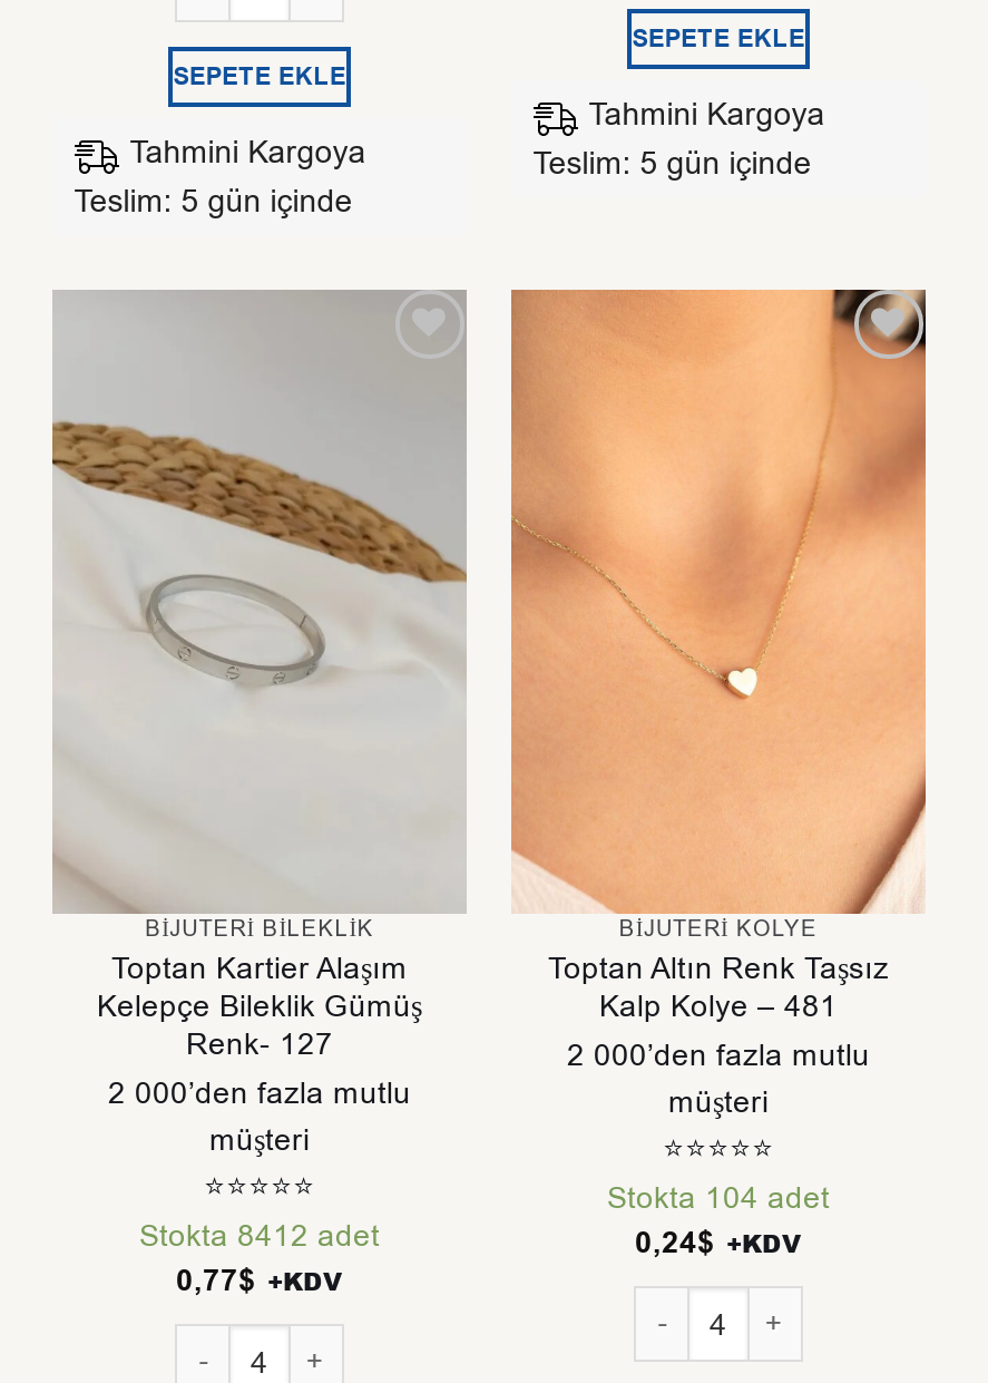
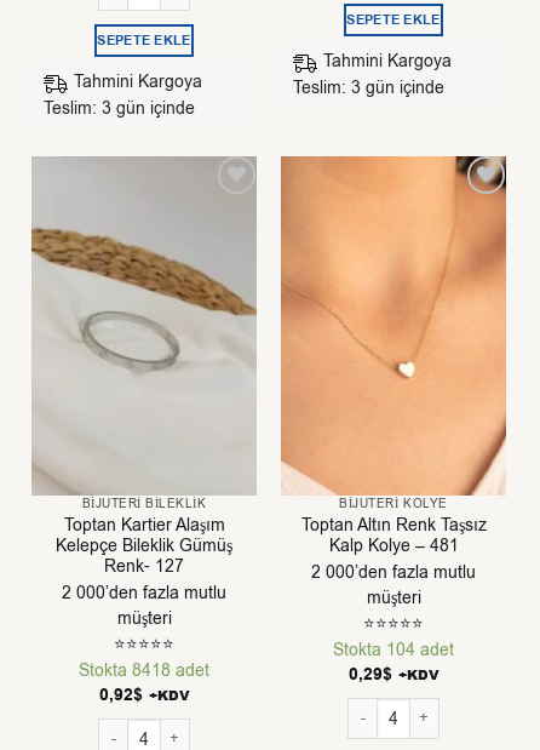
[533,142,812,184] Teslim: 5 gün içinde -> [293,76,444,99] Teslim: 3 gün içinde
[74,180,353,222] Teslim: 5 gün içinde -> [43,97,195,120] Teslim: 3 gün içinde
[139,1215,380,1258] Stokta 8412 adet -> [79,659,209,683] Stokta 8418 adet
[635,1221,802,1263] 0,24$ +KDV -> [348,662,439,685] 0,29$ +KDV
[176,1259,343,1301] 0,77$ +KDV -> [99,683,189,706] 0,92$ +KDV

